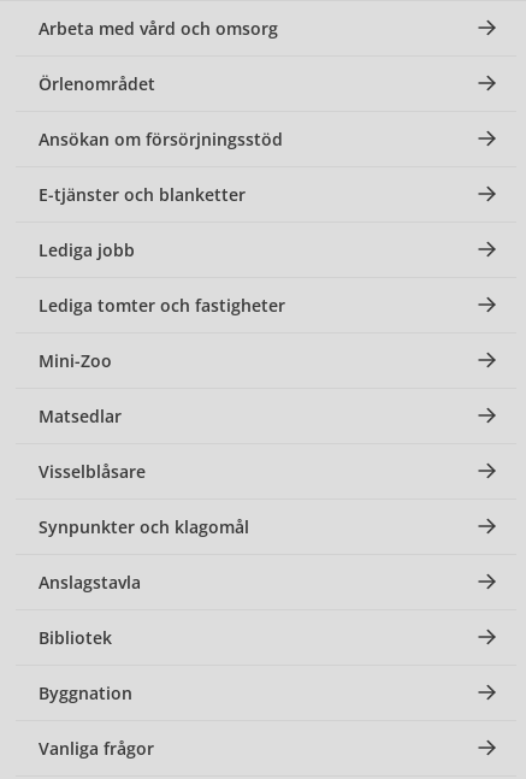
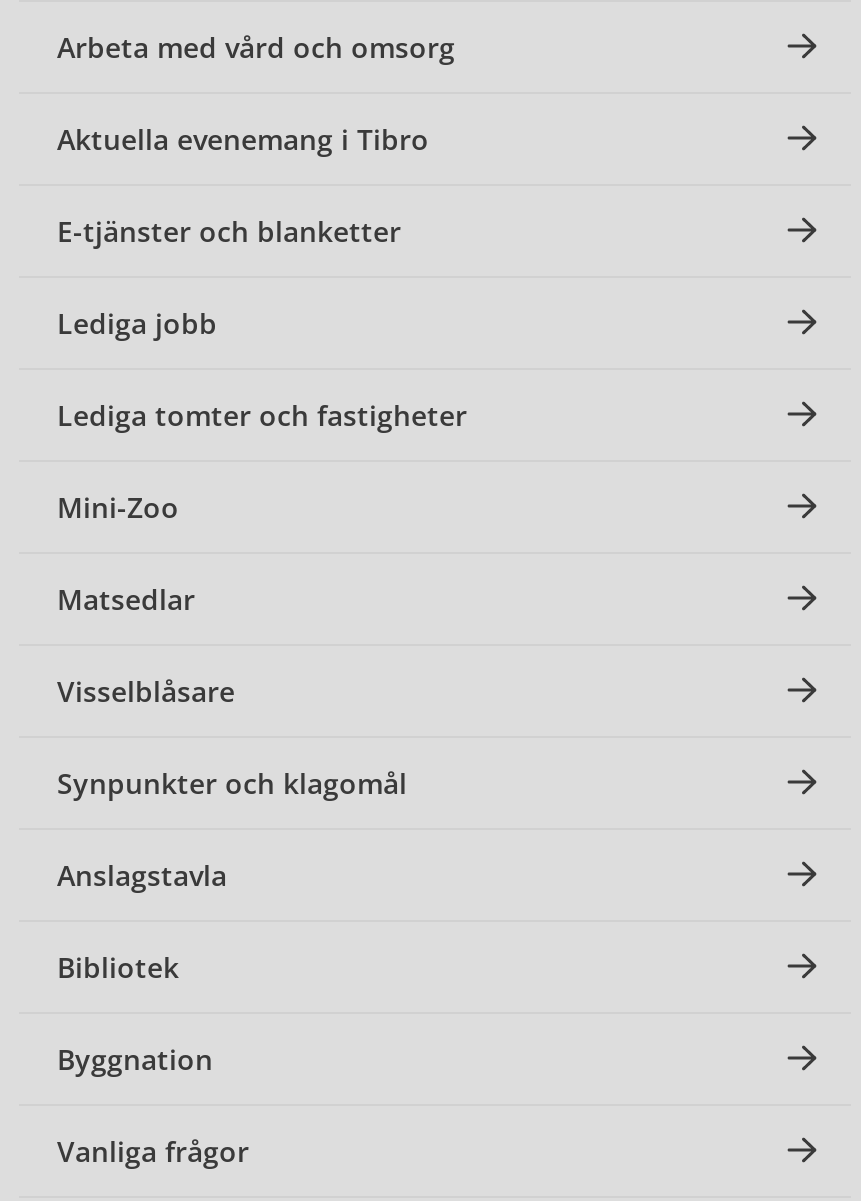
[39,72,283,150] Örlenområdet | Ansökan om försörjningsstöd -> [57,119,429,157] Aktuella evenemang i Tibro

